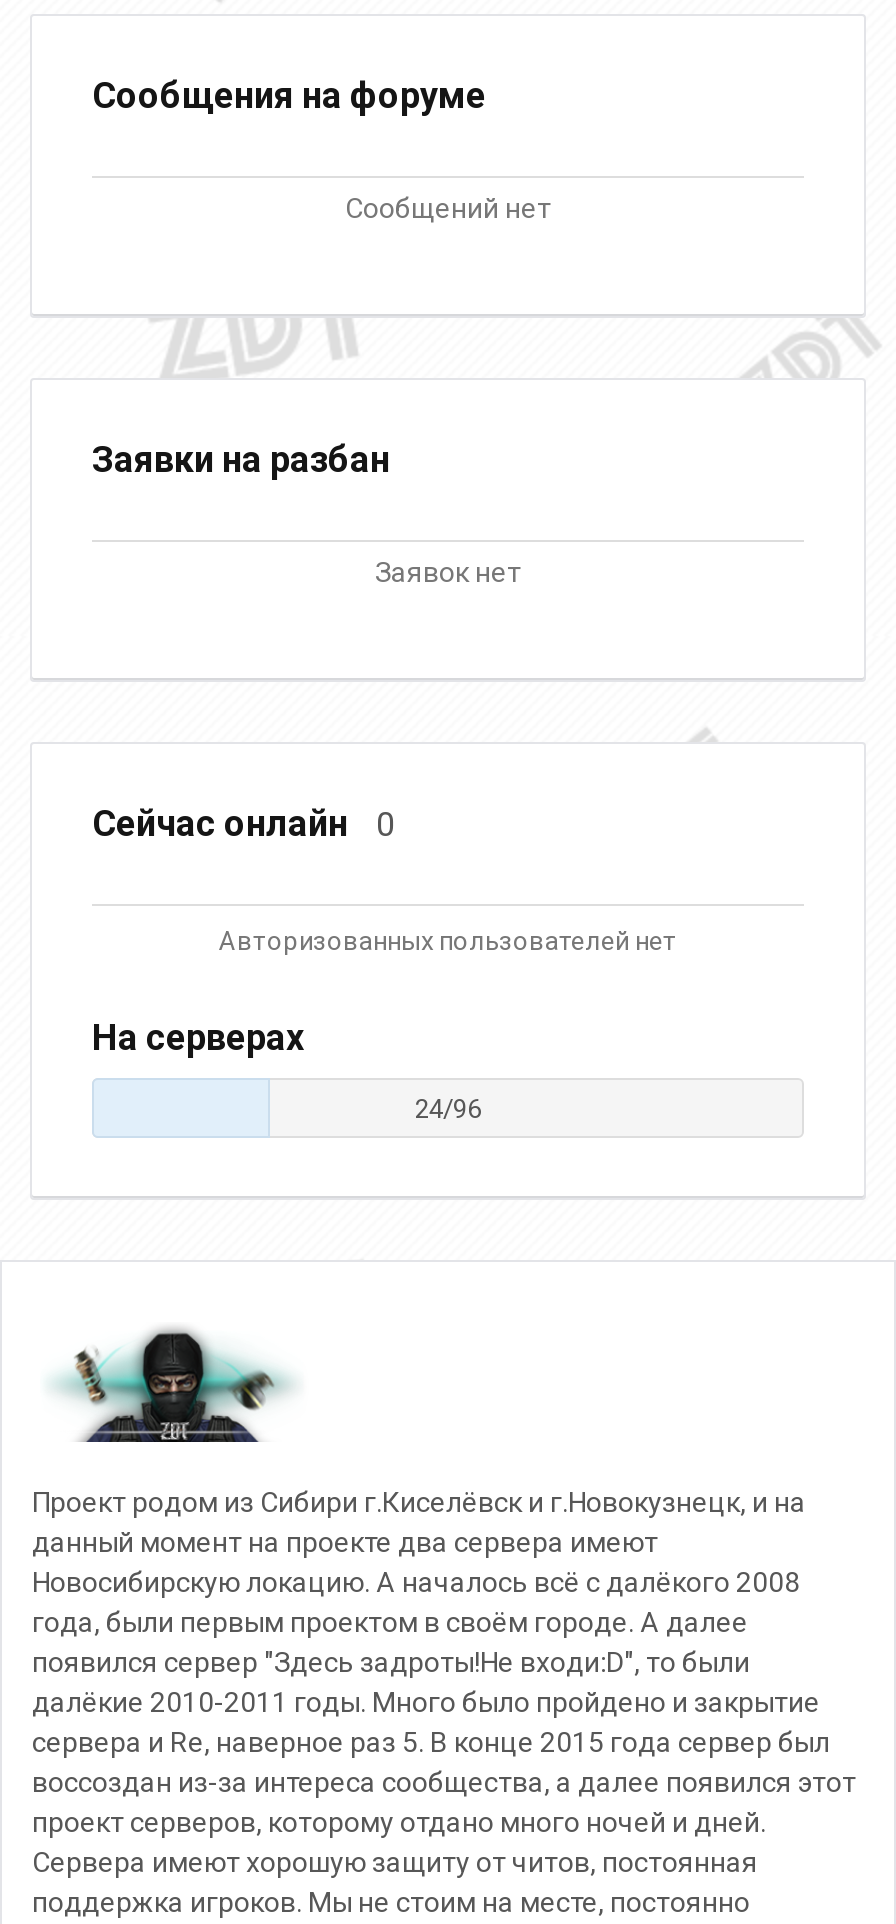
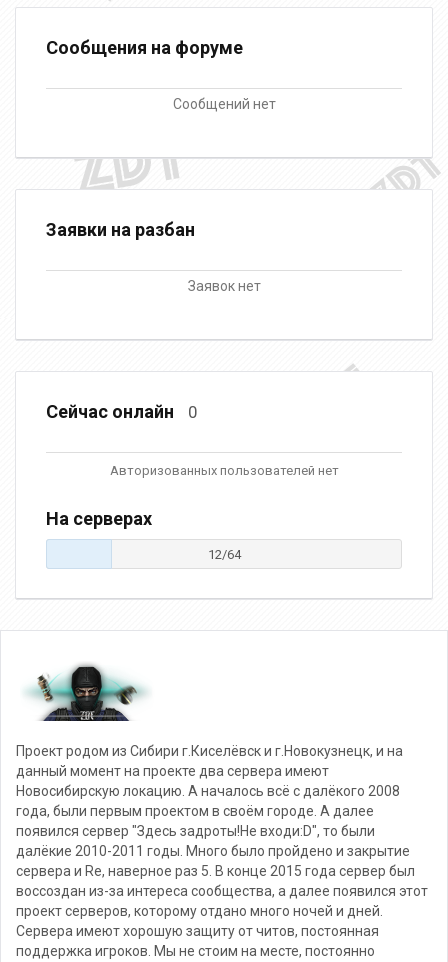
[415,1094,481,1124] 24/96 -> [207,547,240,562] 12/64

